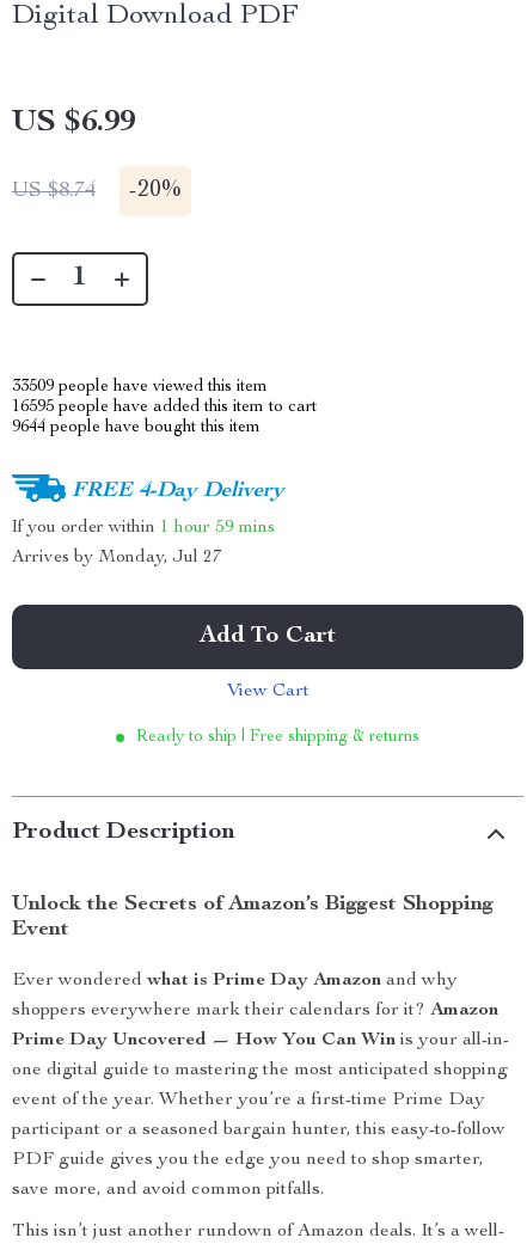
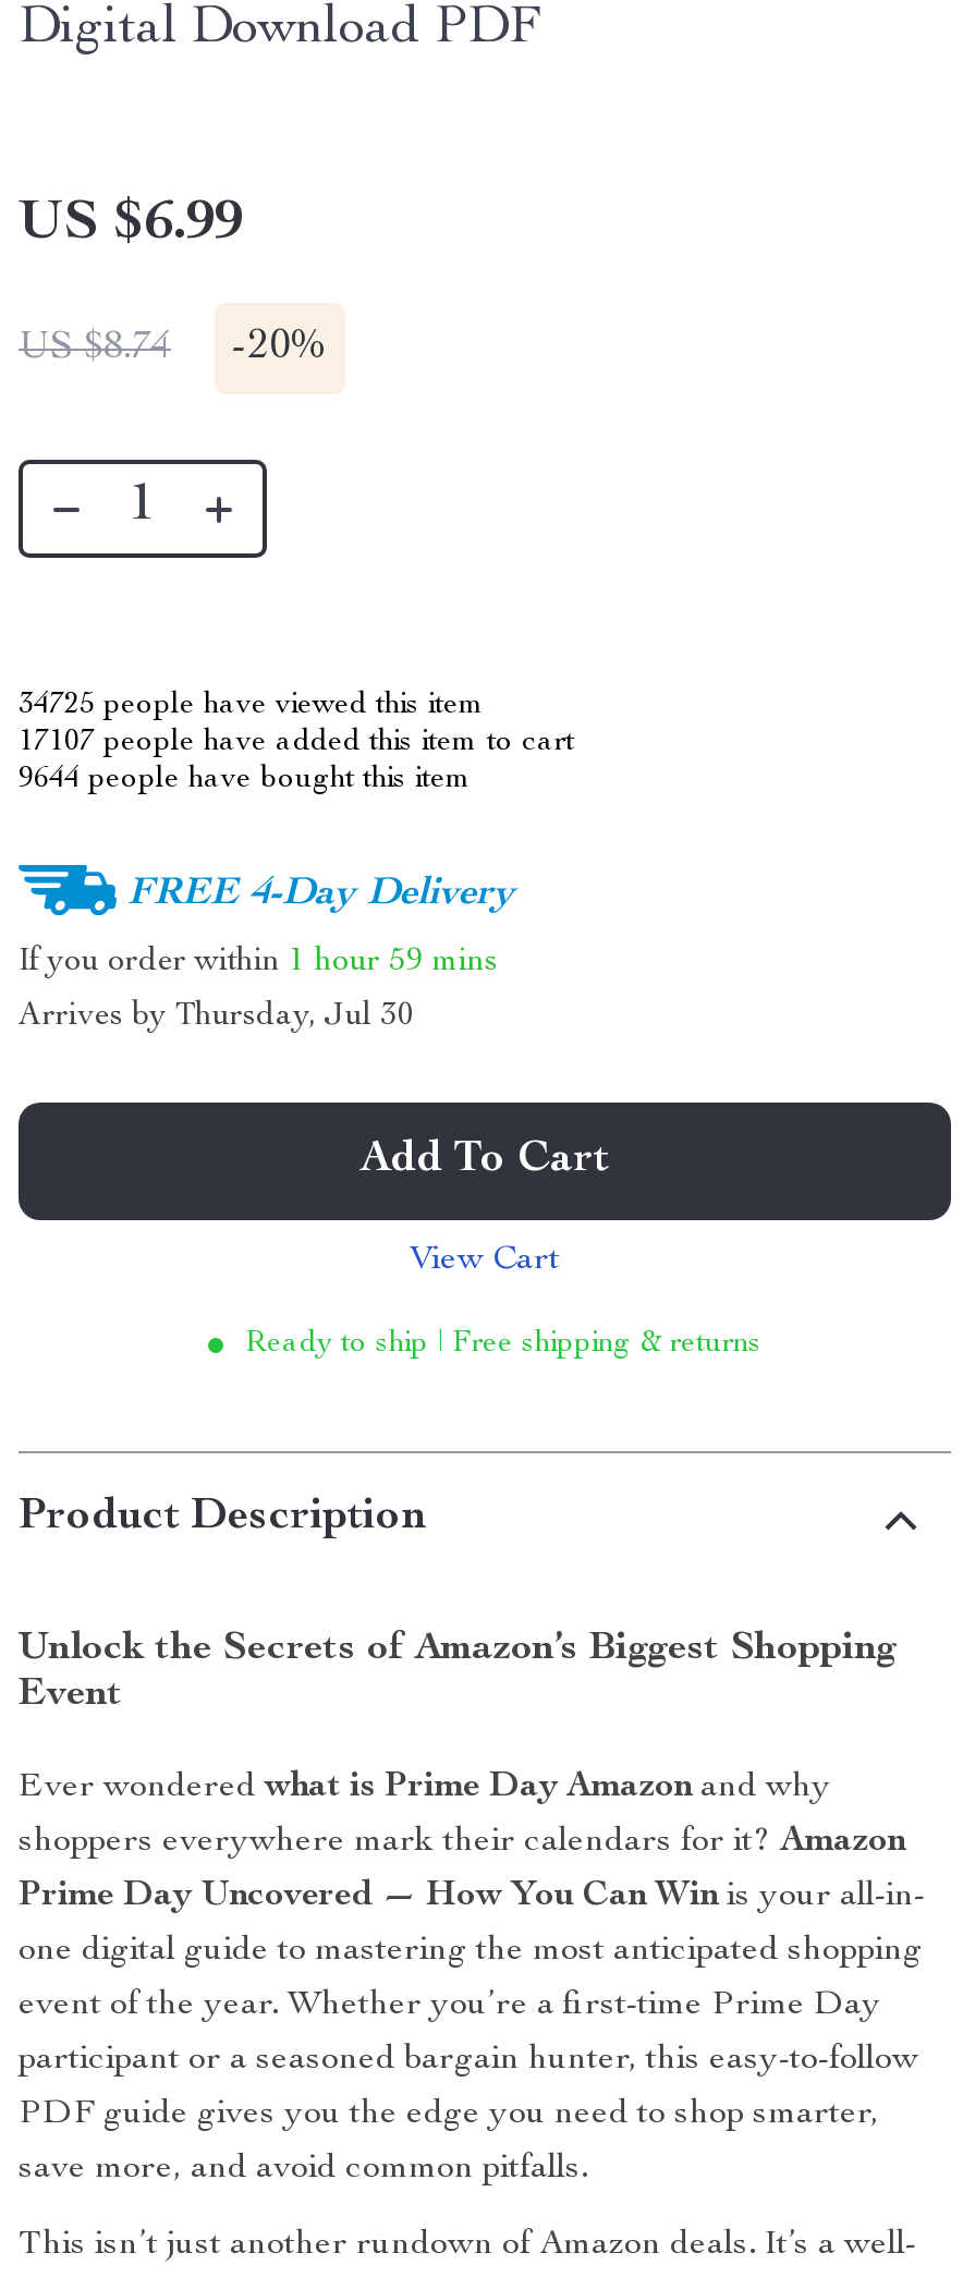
[12,379,268,396] 33509 people have viewed this item -> [19,691,485,721] 34725 people have viewed this item
[12,399,317,416] 16595 people have added this item to cart -> [19,728,574,758] 17107 people have added this item to cart
[12,549,222,566] Arrives by Monday, Jul 27 -> [19,1000,415,1033] Arrives by Thursday, Jul 30

